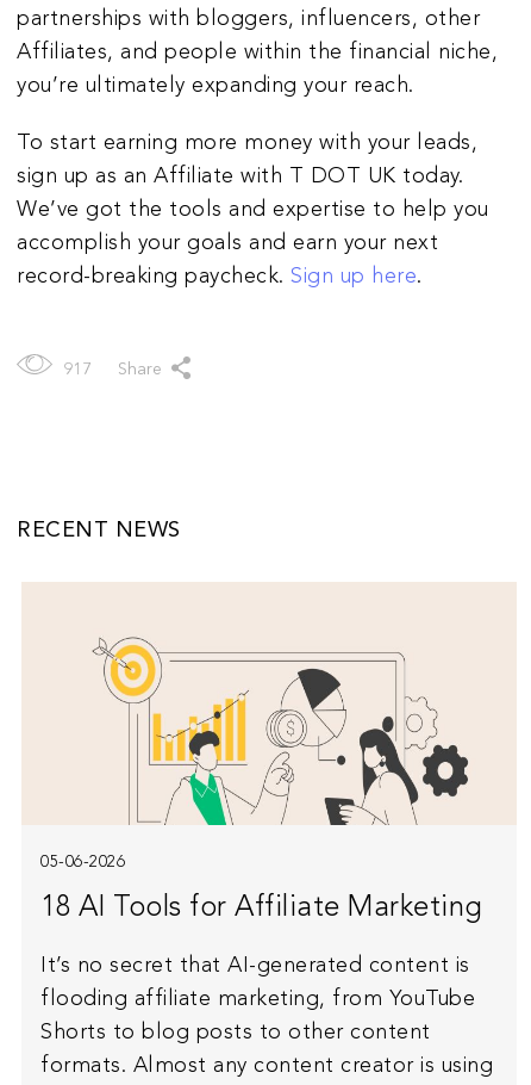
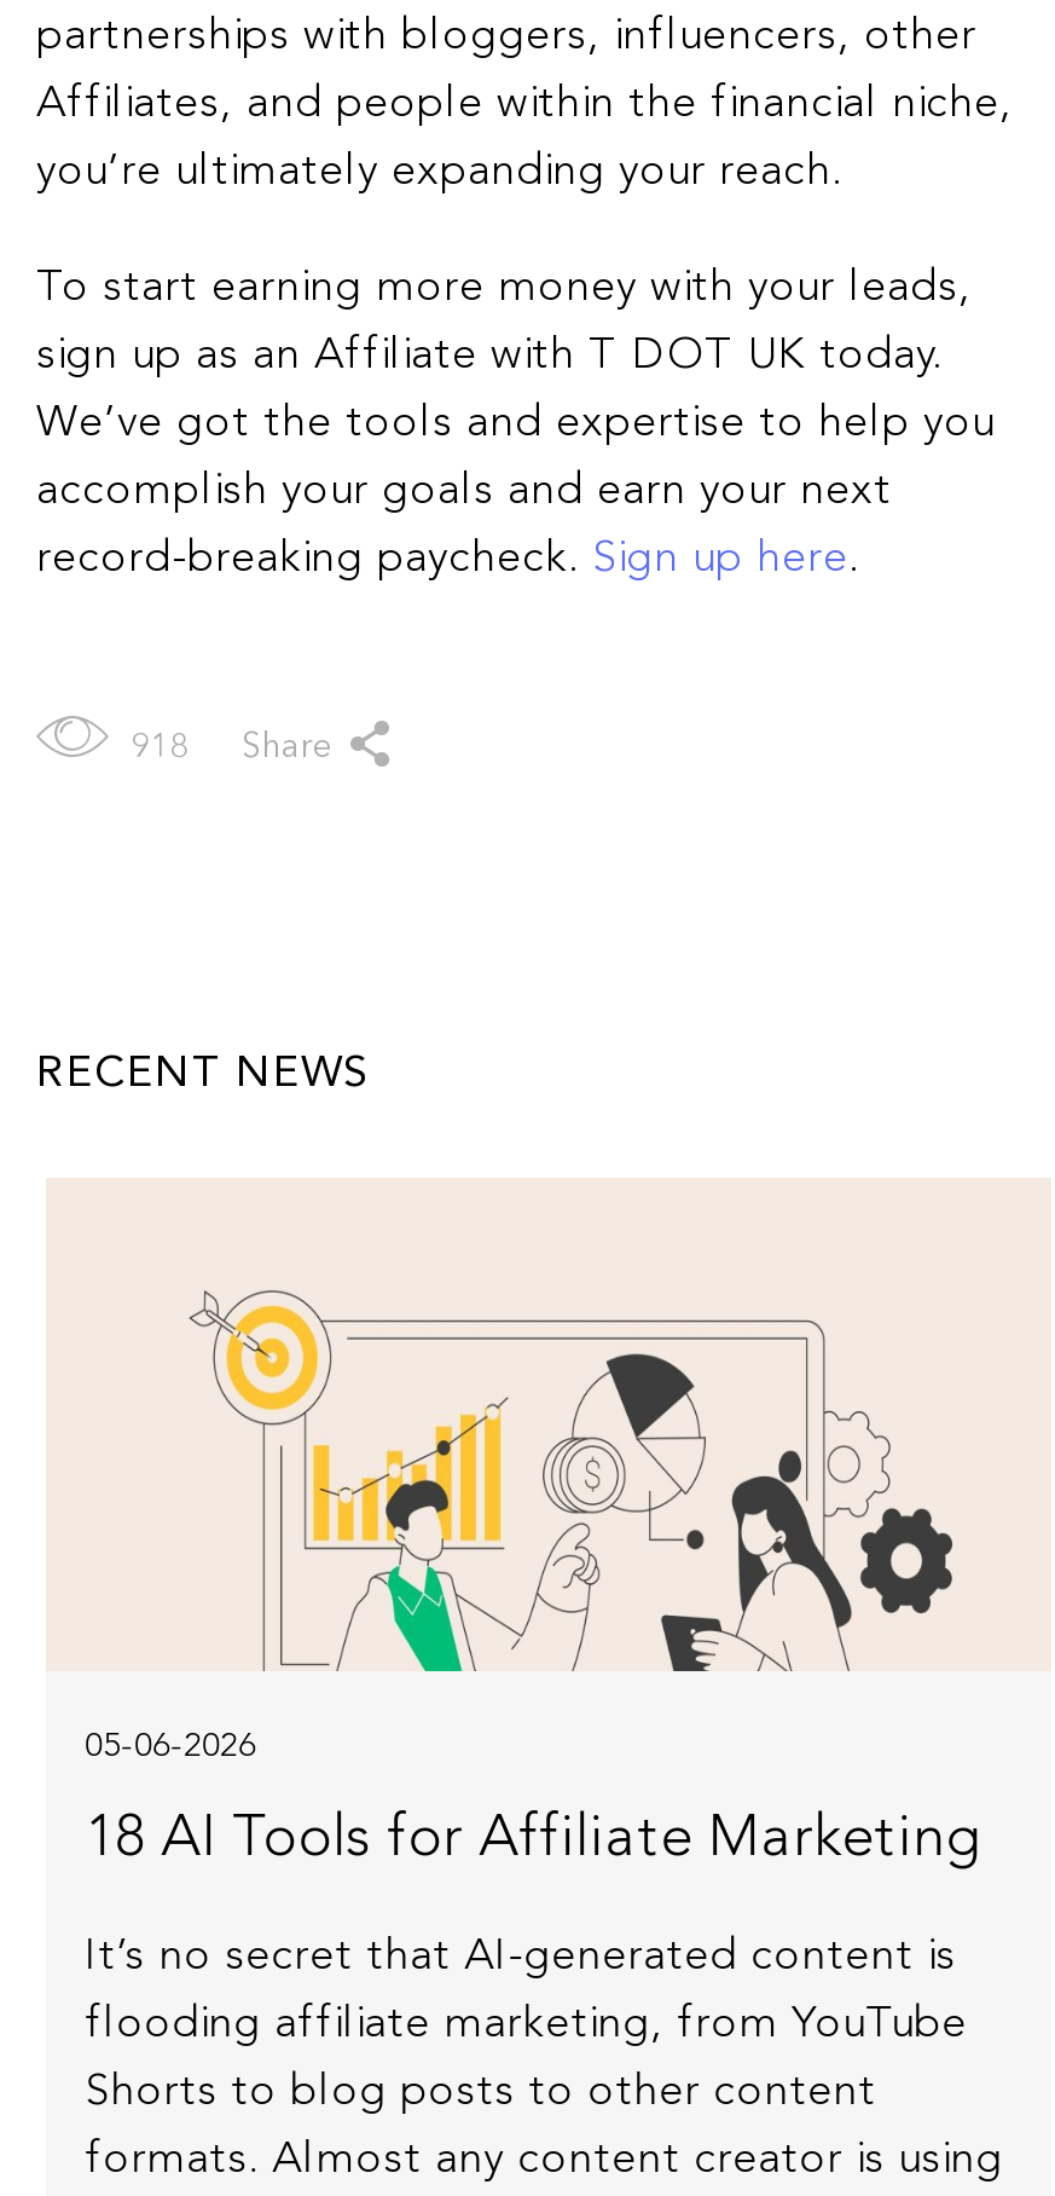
[63,361,167,378] 917 Share -> [131,730,341,764] 918 Share

